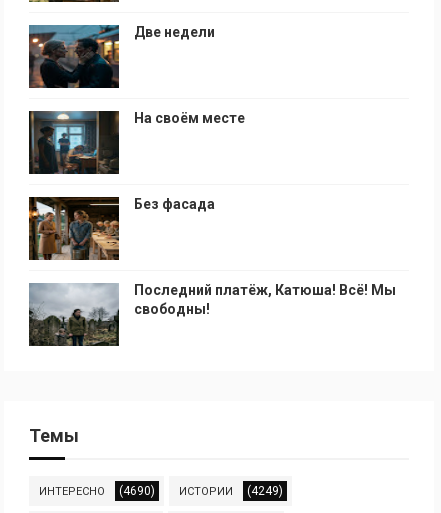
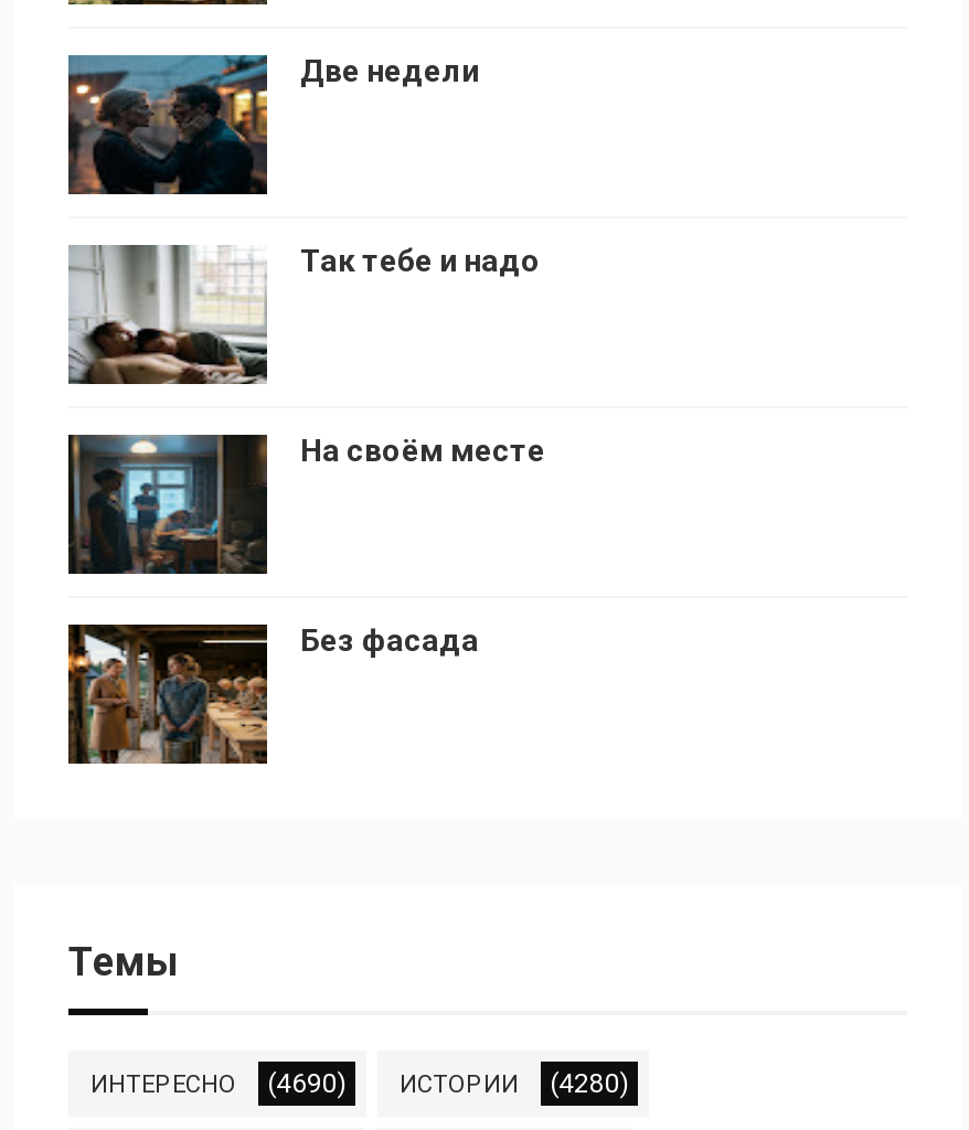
none -> [68,243,541,384] [image] | Так тебе и надо
moved [28,110,245,212] -> [66,433,545,658]: [image] | На своём месте | Без фасада
moved [27,196,121,262] -> [64,622,271,768]: [image]
[28,282,396,347] [image] | Последний платёж, Катюша! Всё! Мы | свободны! -> none
[39,484,283,498] ИНТЕРЕСНО (4690) ИСТОРИИ (4249) -> [90,1068,629,1099] ИНТЕРЕСНО (4690) ИСТОРИИ (4280)

